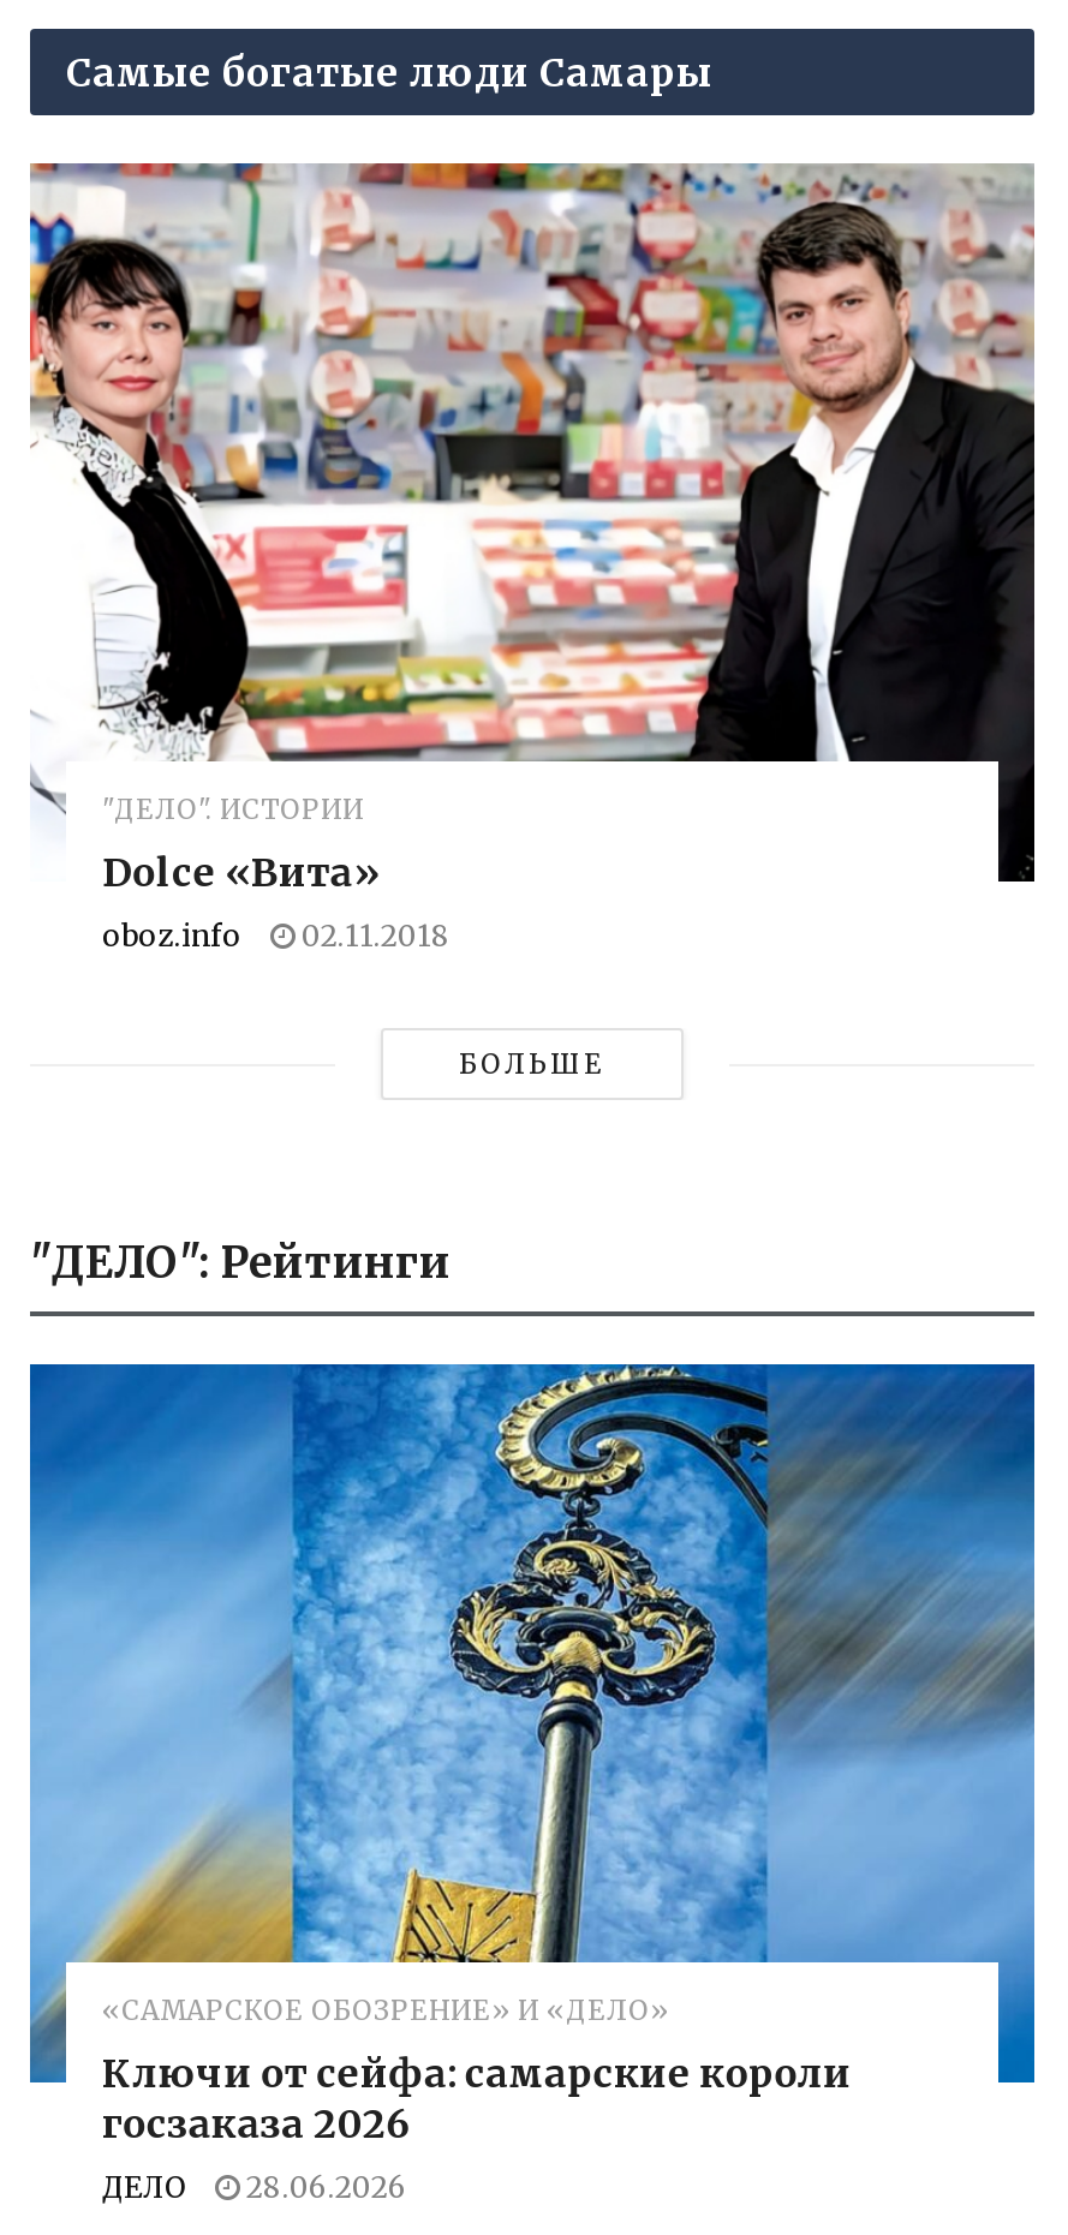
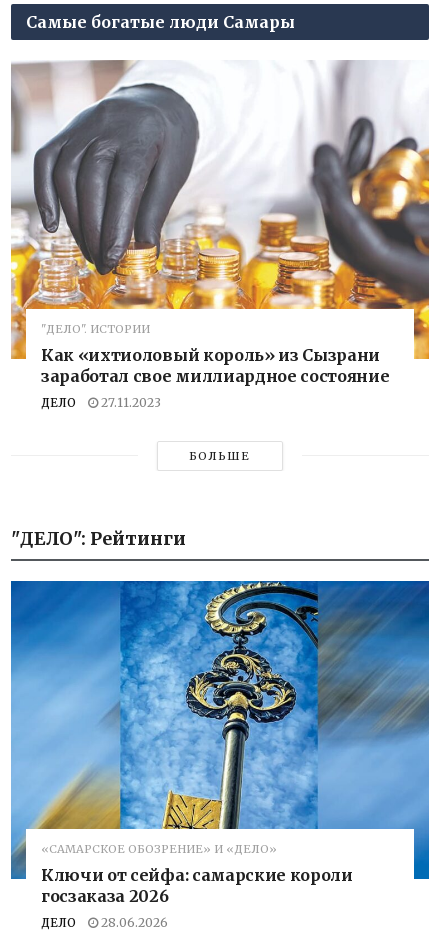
[28,160,1037,954] [image] | Dolce «Вита» | oboz.info | 02.11.2018 -> [10,59,430,410] [image] | Как «ихтиоловый король» из Сызрани | заработал свое миллиардное состояние | ДЕЛО | 27.11.2023

